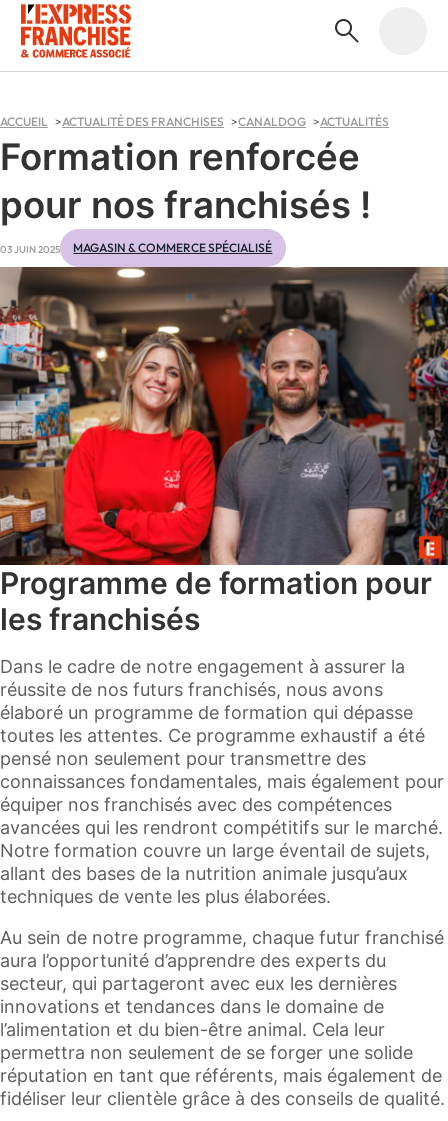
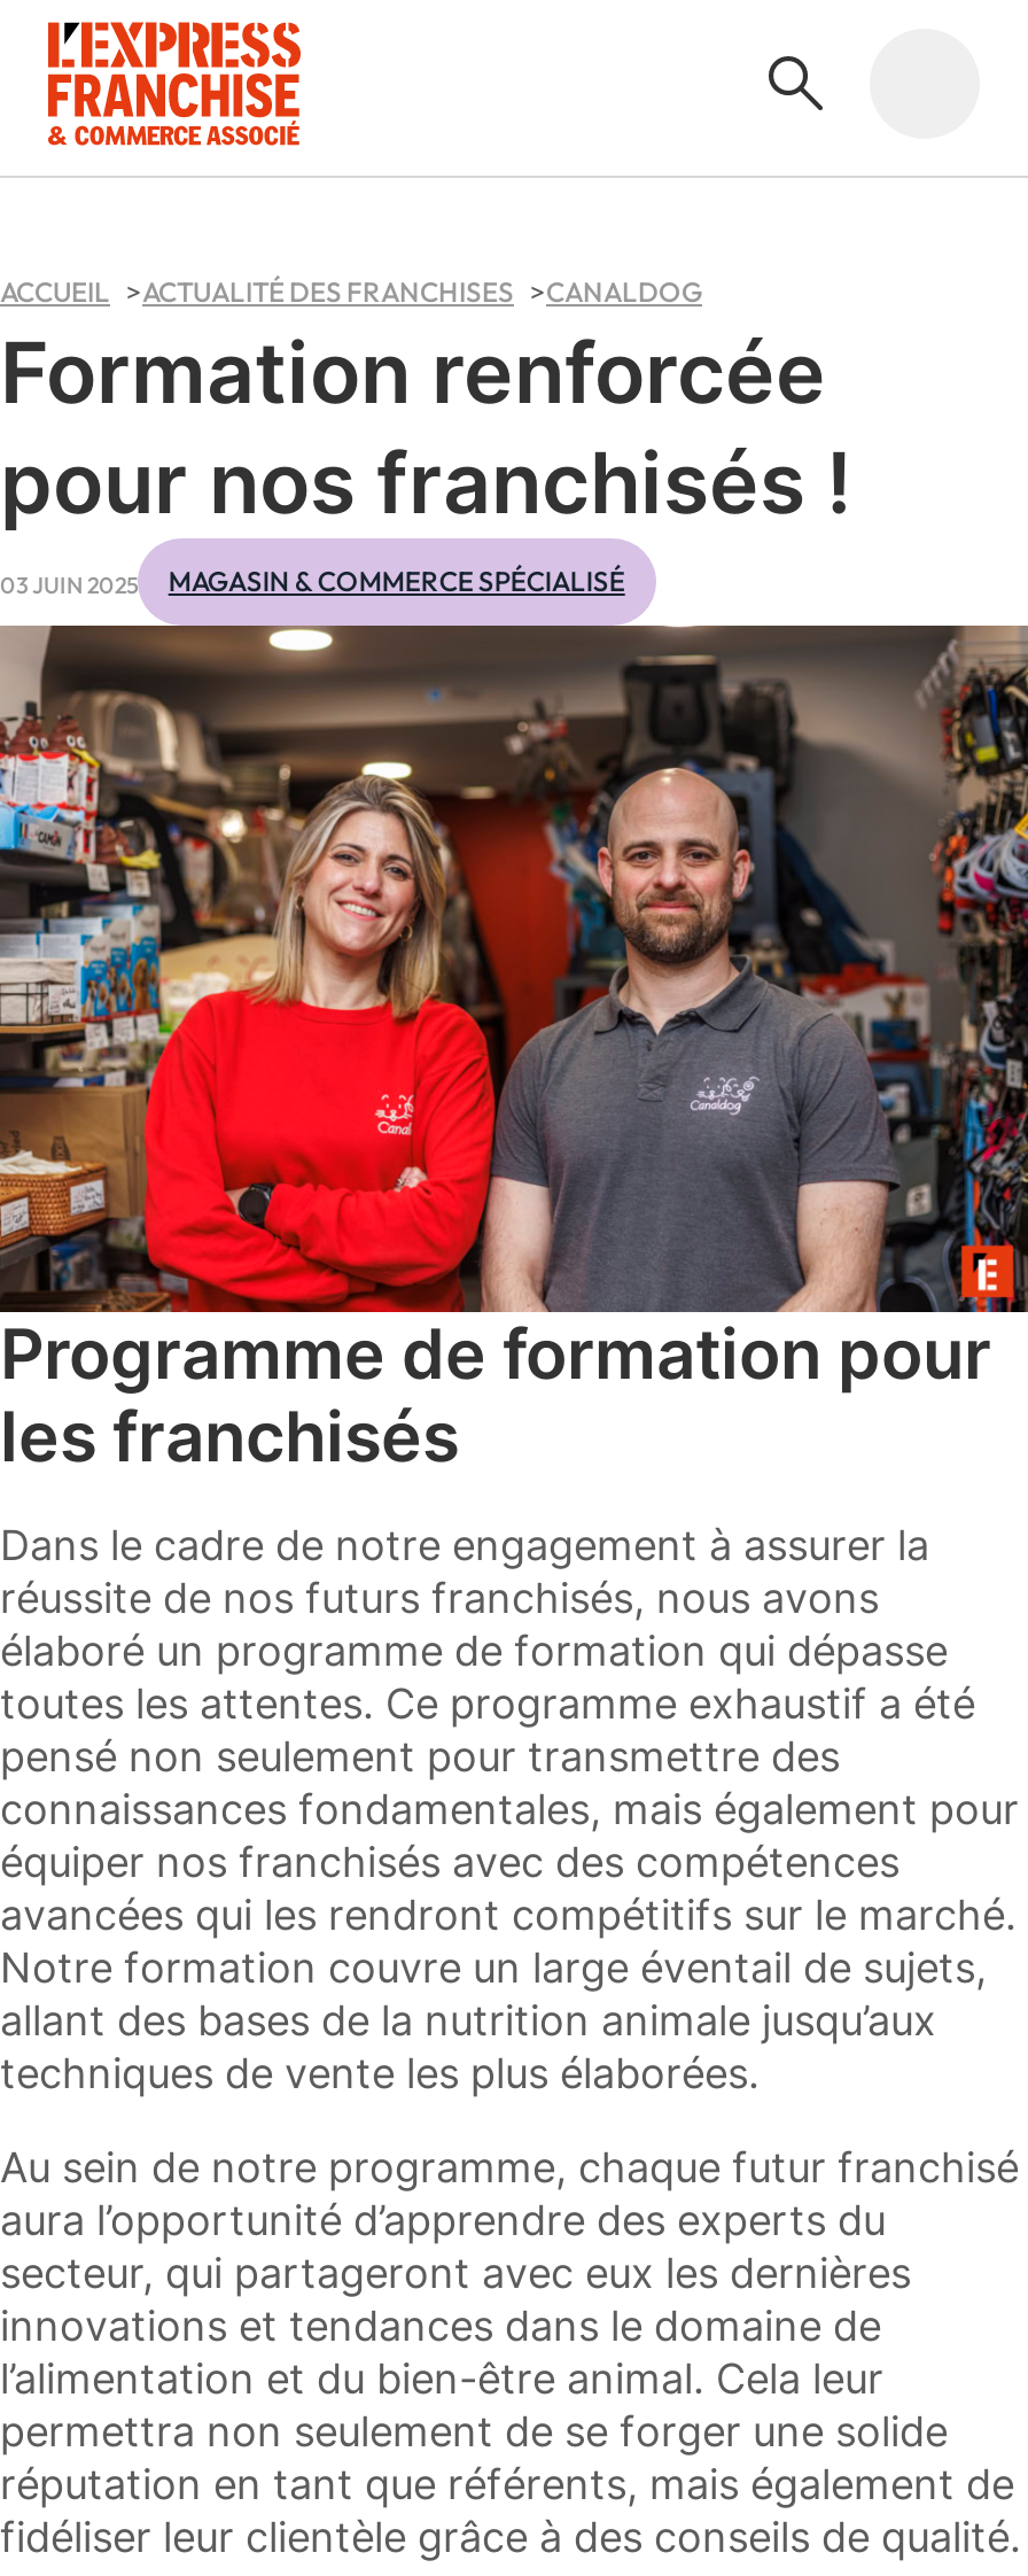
[320,114,389,129] ACTUALITÉS -> none

